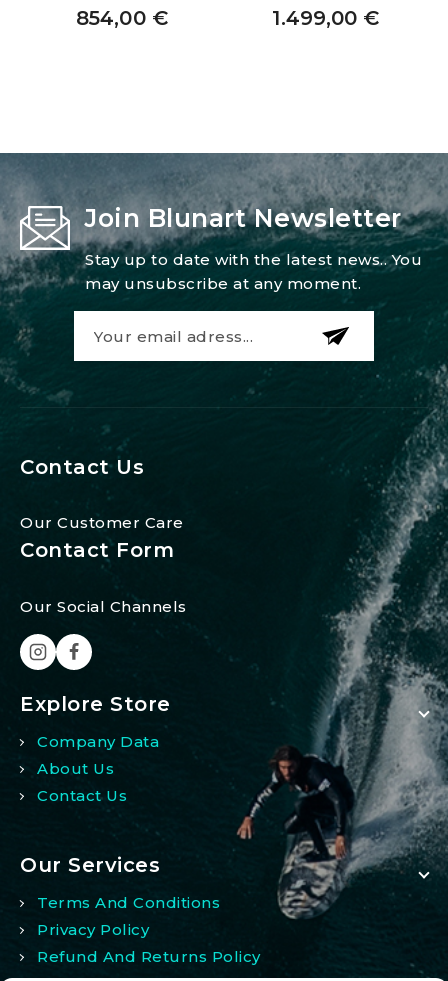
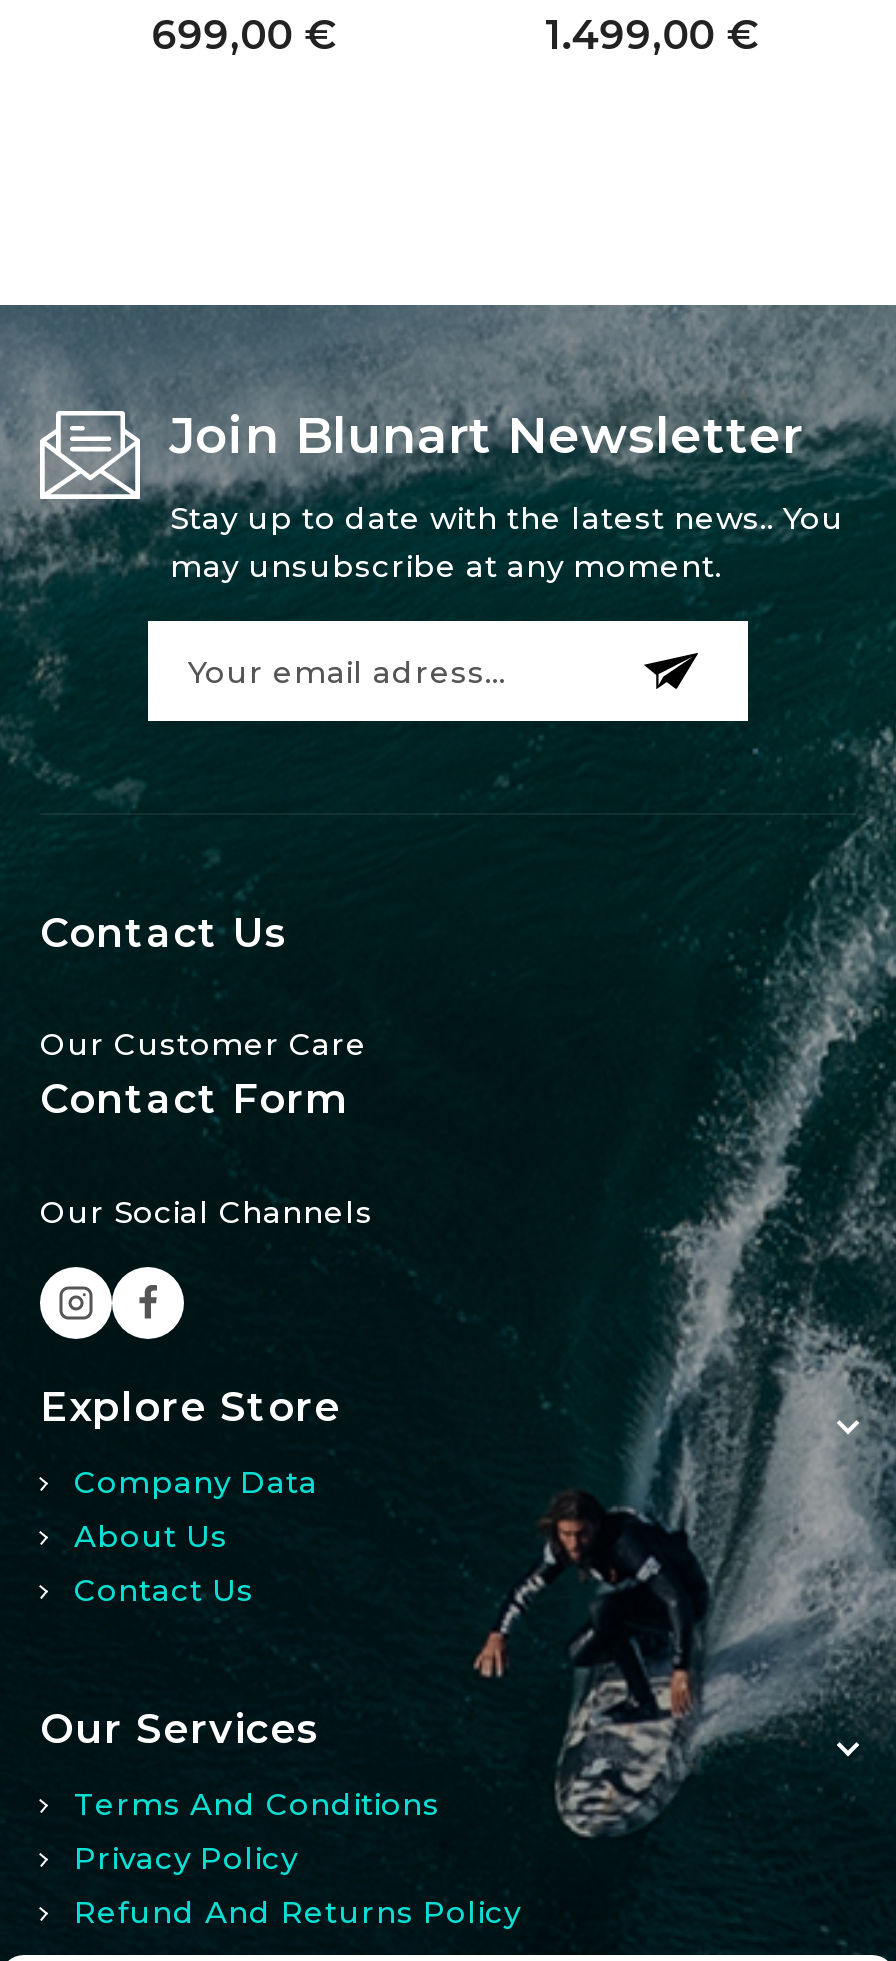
[76,6,168,30] 854,00 € -> [151,10,337,58] 699,00 €

